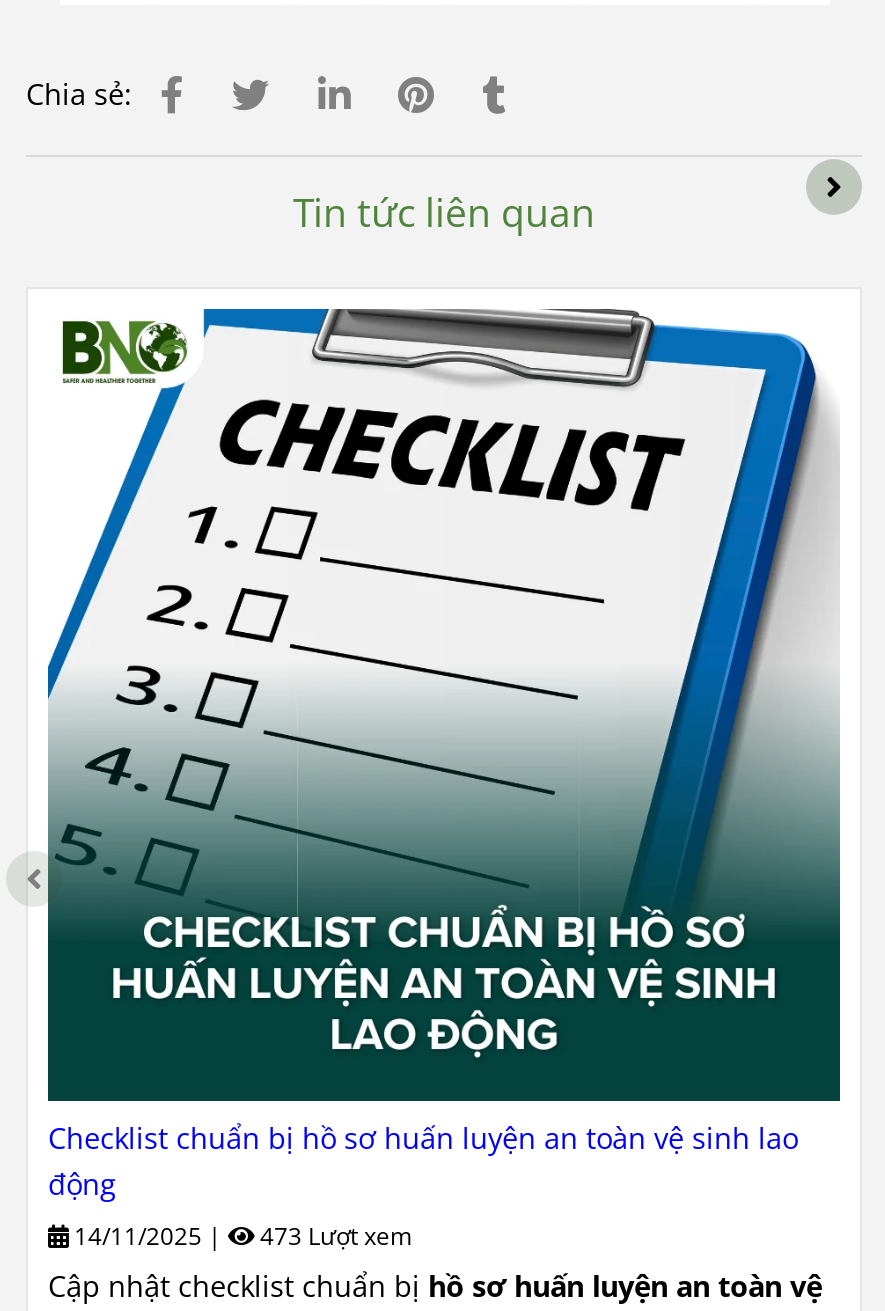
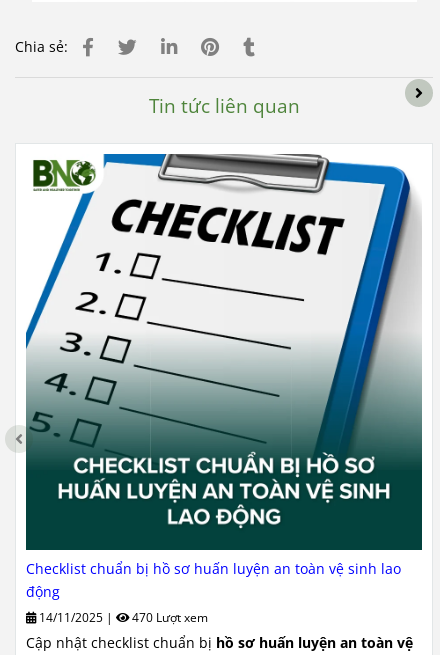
[254,1220,412,1252] 473 Lượt xem -> [129,609,208,625] 470 Lượt xem

